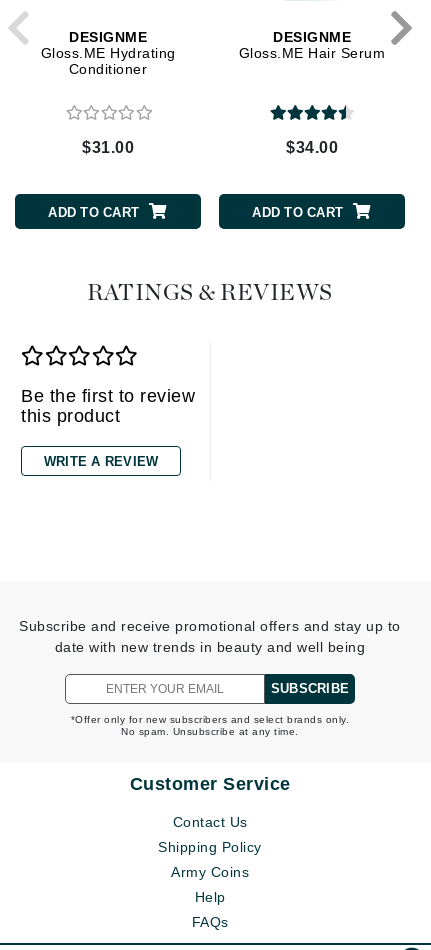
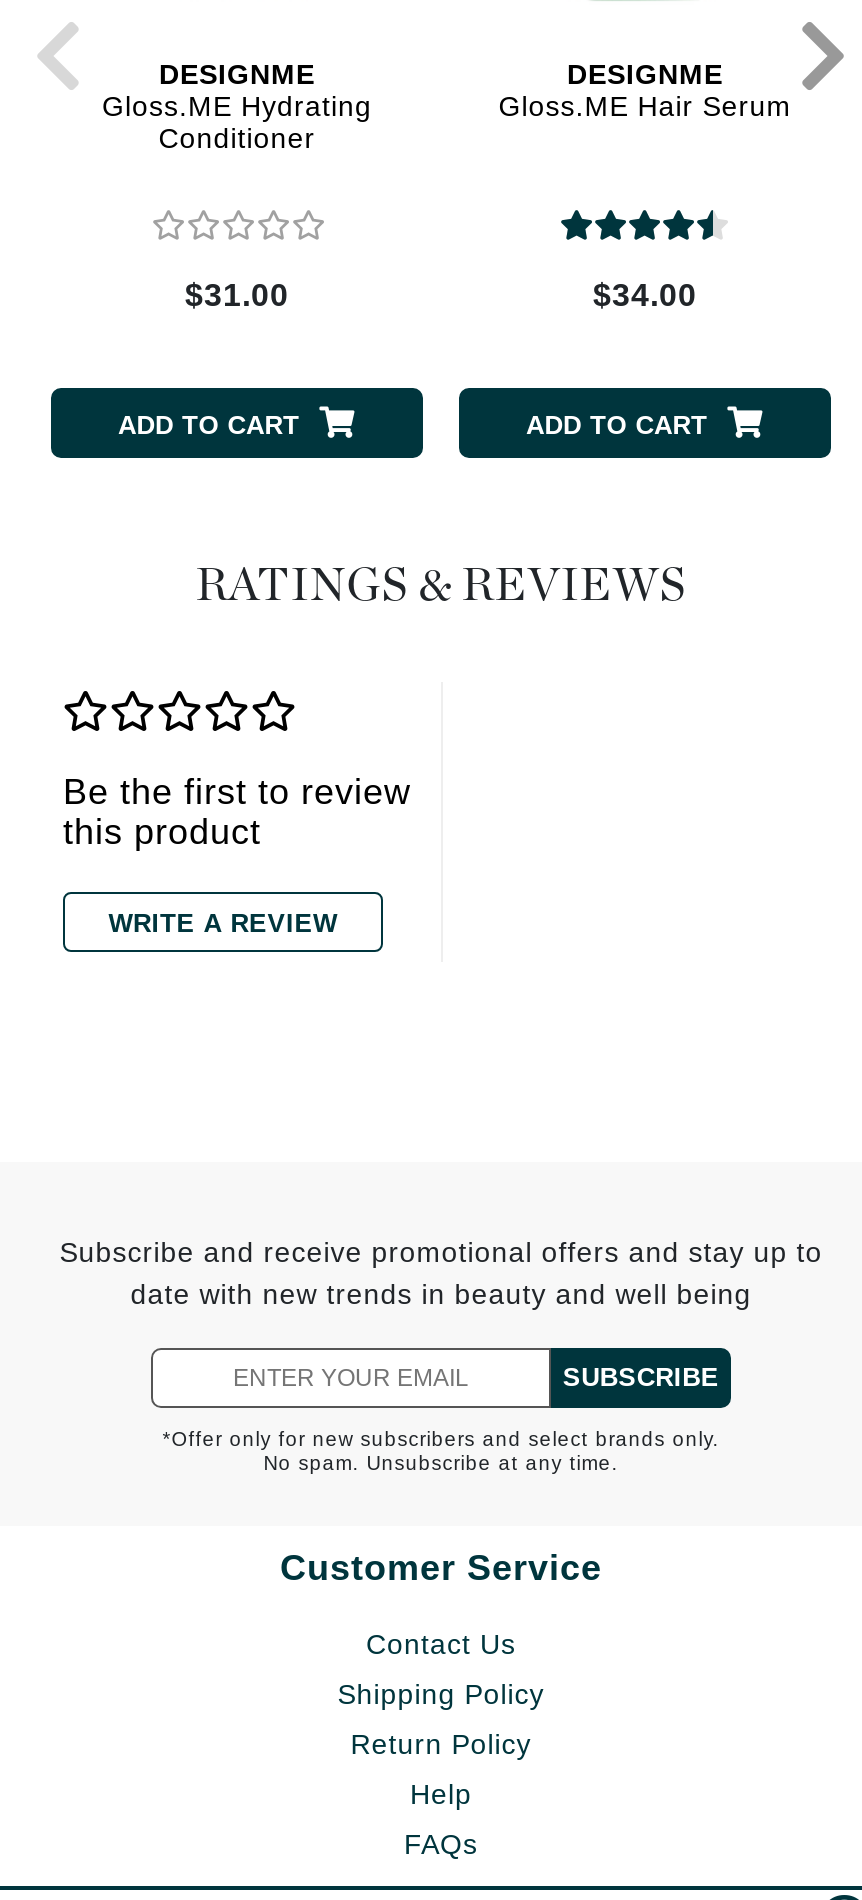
[171,864,249,880] Army Coins -> [351,1729,531,1761] Return Policy

